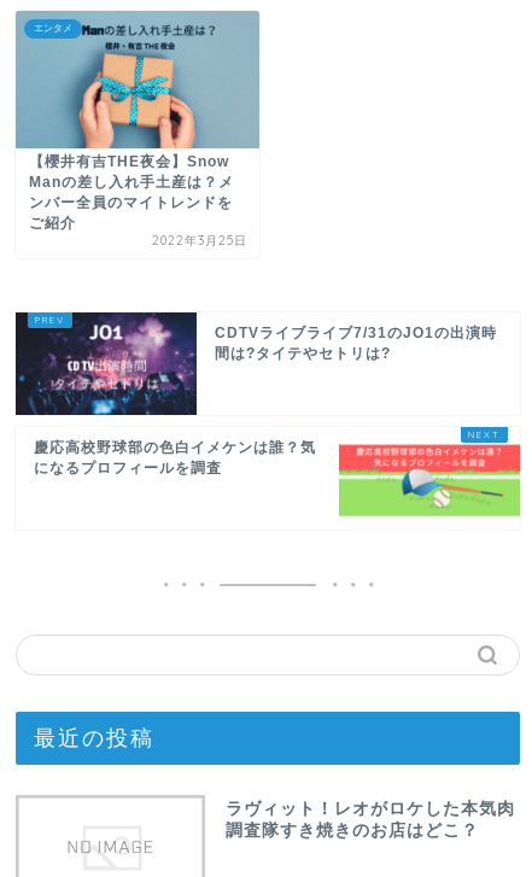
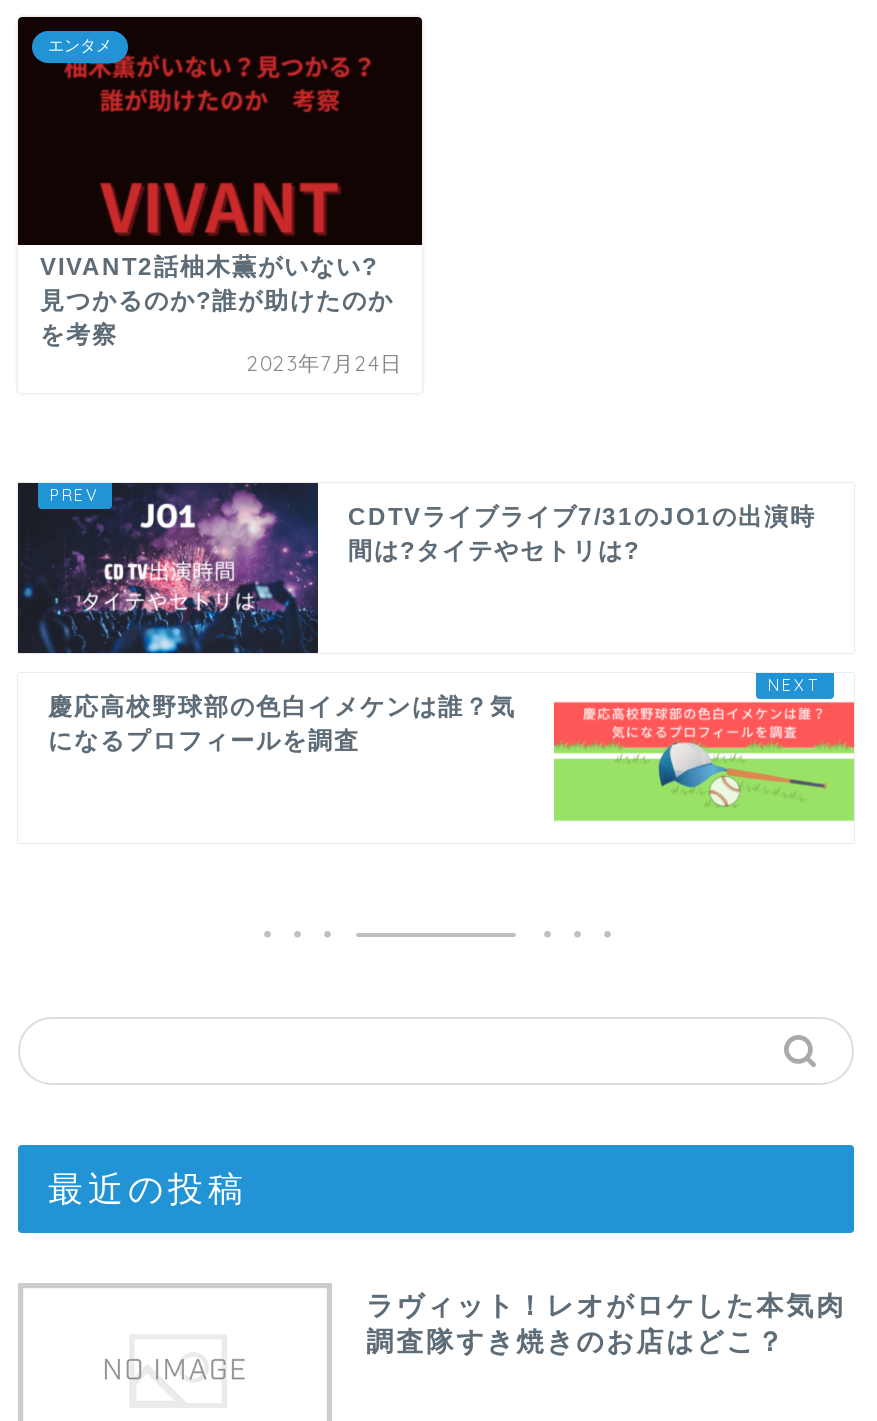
[14,11,259,248] [image] | 【櫻井有吉THE夜会】Snow | Manの差し入れ手土産は？メ | ンバー全員のマイトレンドを | ご紹介 | 2022年3月25日 -> [16,15,424,376] [image] | VIVANT2話柚木薫がいない? | 見つかるのか?誰が助けたのか | を考察 | 2023年7月24日

